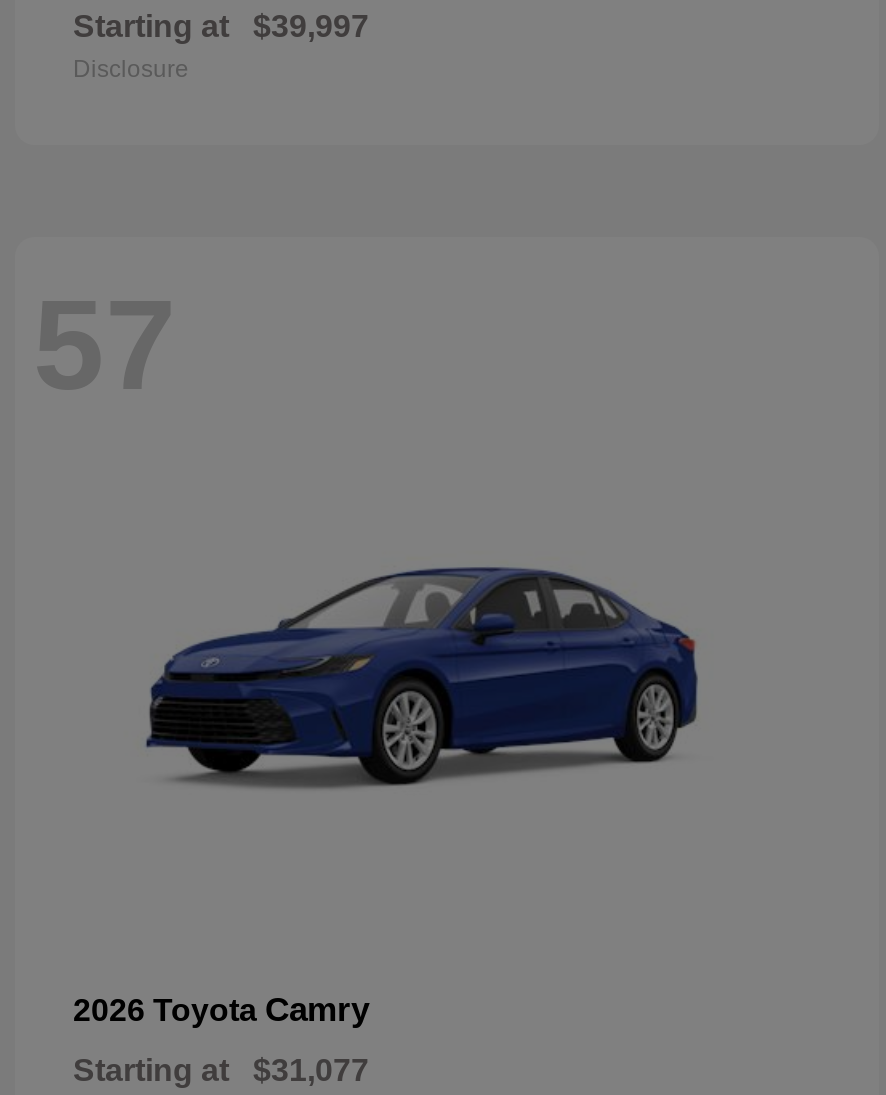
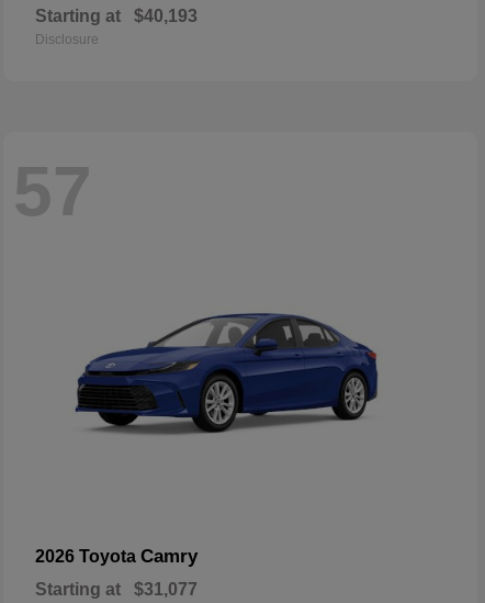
[73,10,369,44] Starting at $39,997 -> [35,7,198,26] Starting at $40,193

